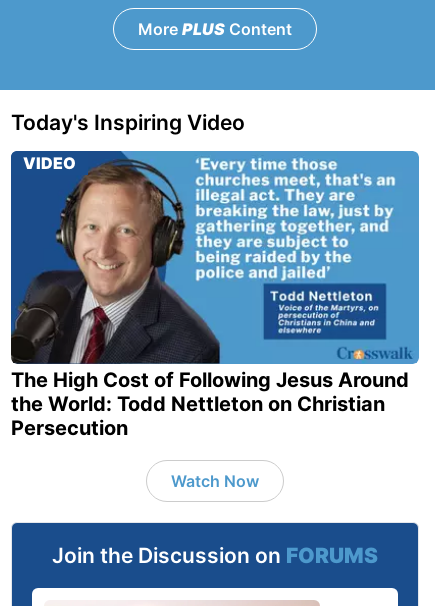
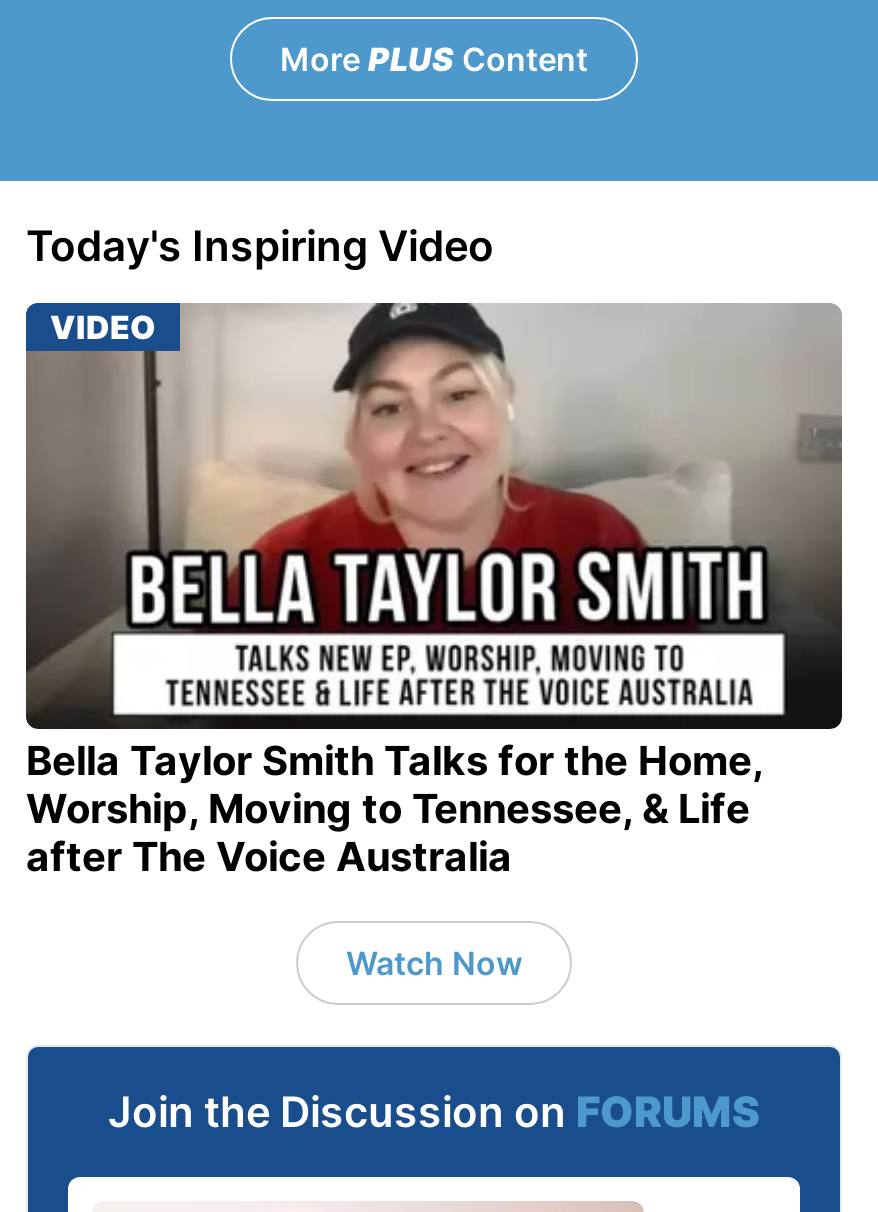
[10,150,420,440] [image] | The High Cost of Following Jesus Around | the World: Todd Nettleton on Christian | Persecution -> [24,302,844,881] [image] | Bella Taylor Smith Talks for the Home, | Worship, Moving to Tennessee, & Life | after The Voice Australia

